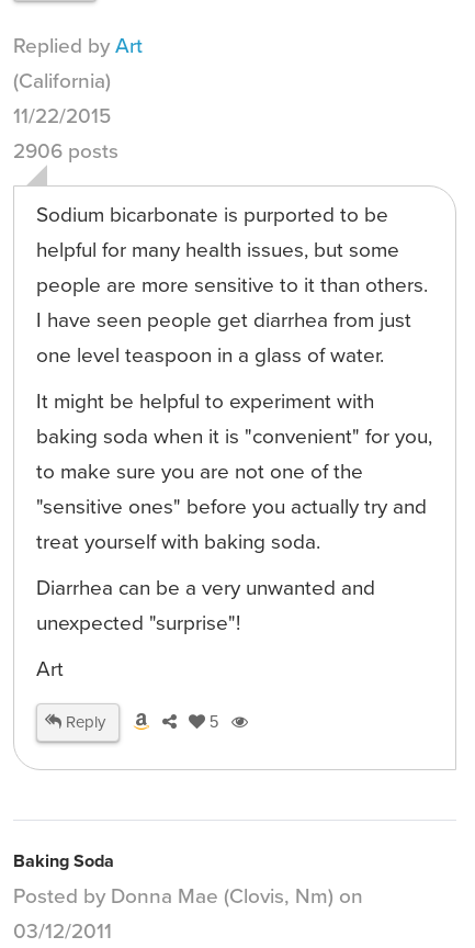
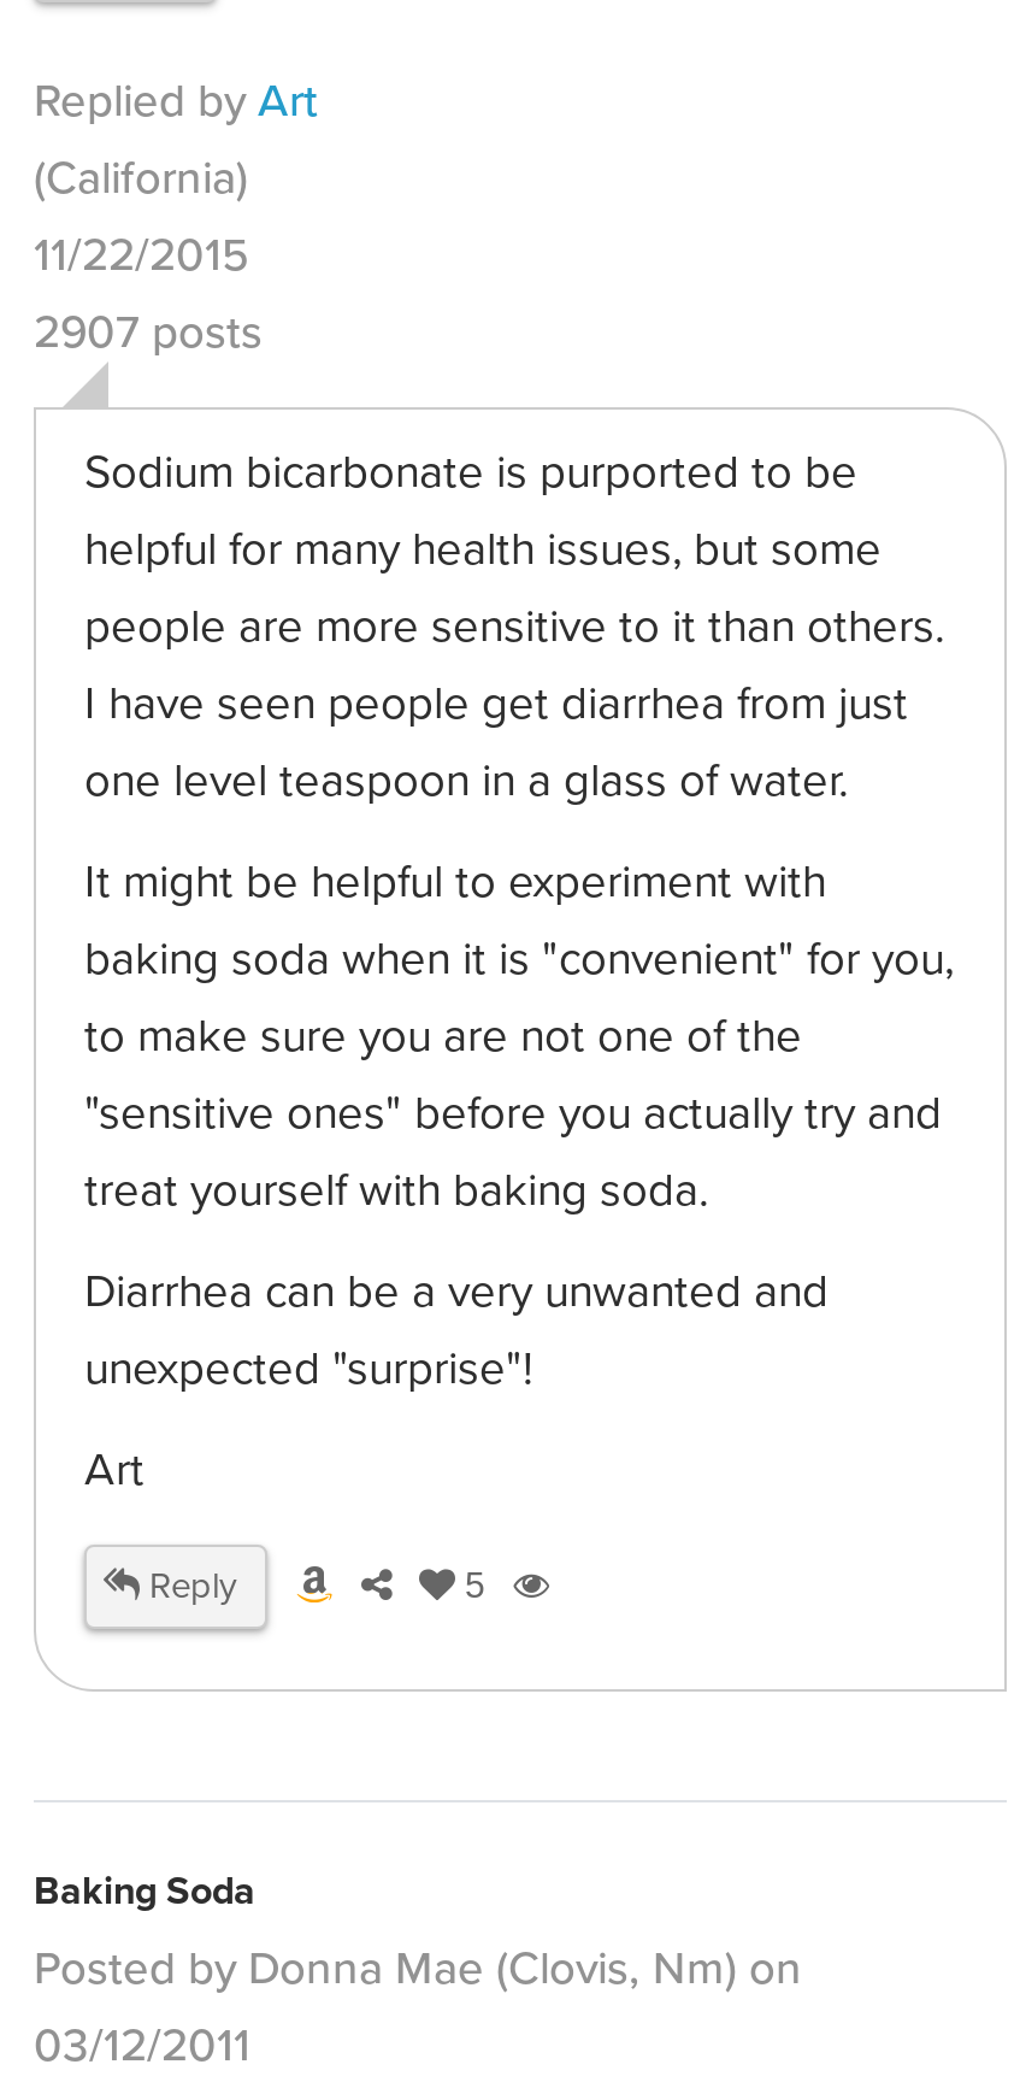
[13,139,118,163] 2906 posts -> [34,306,263,359] 2907 posts

